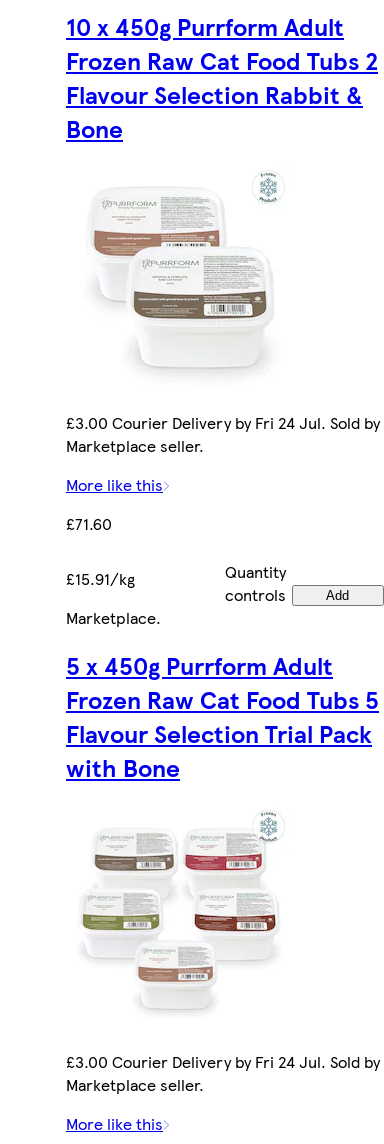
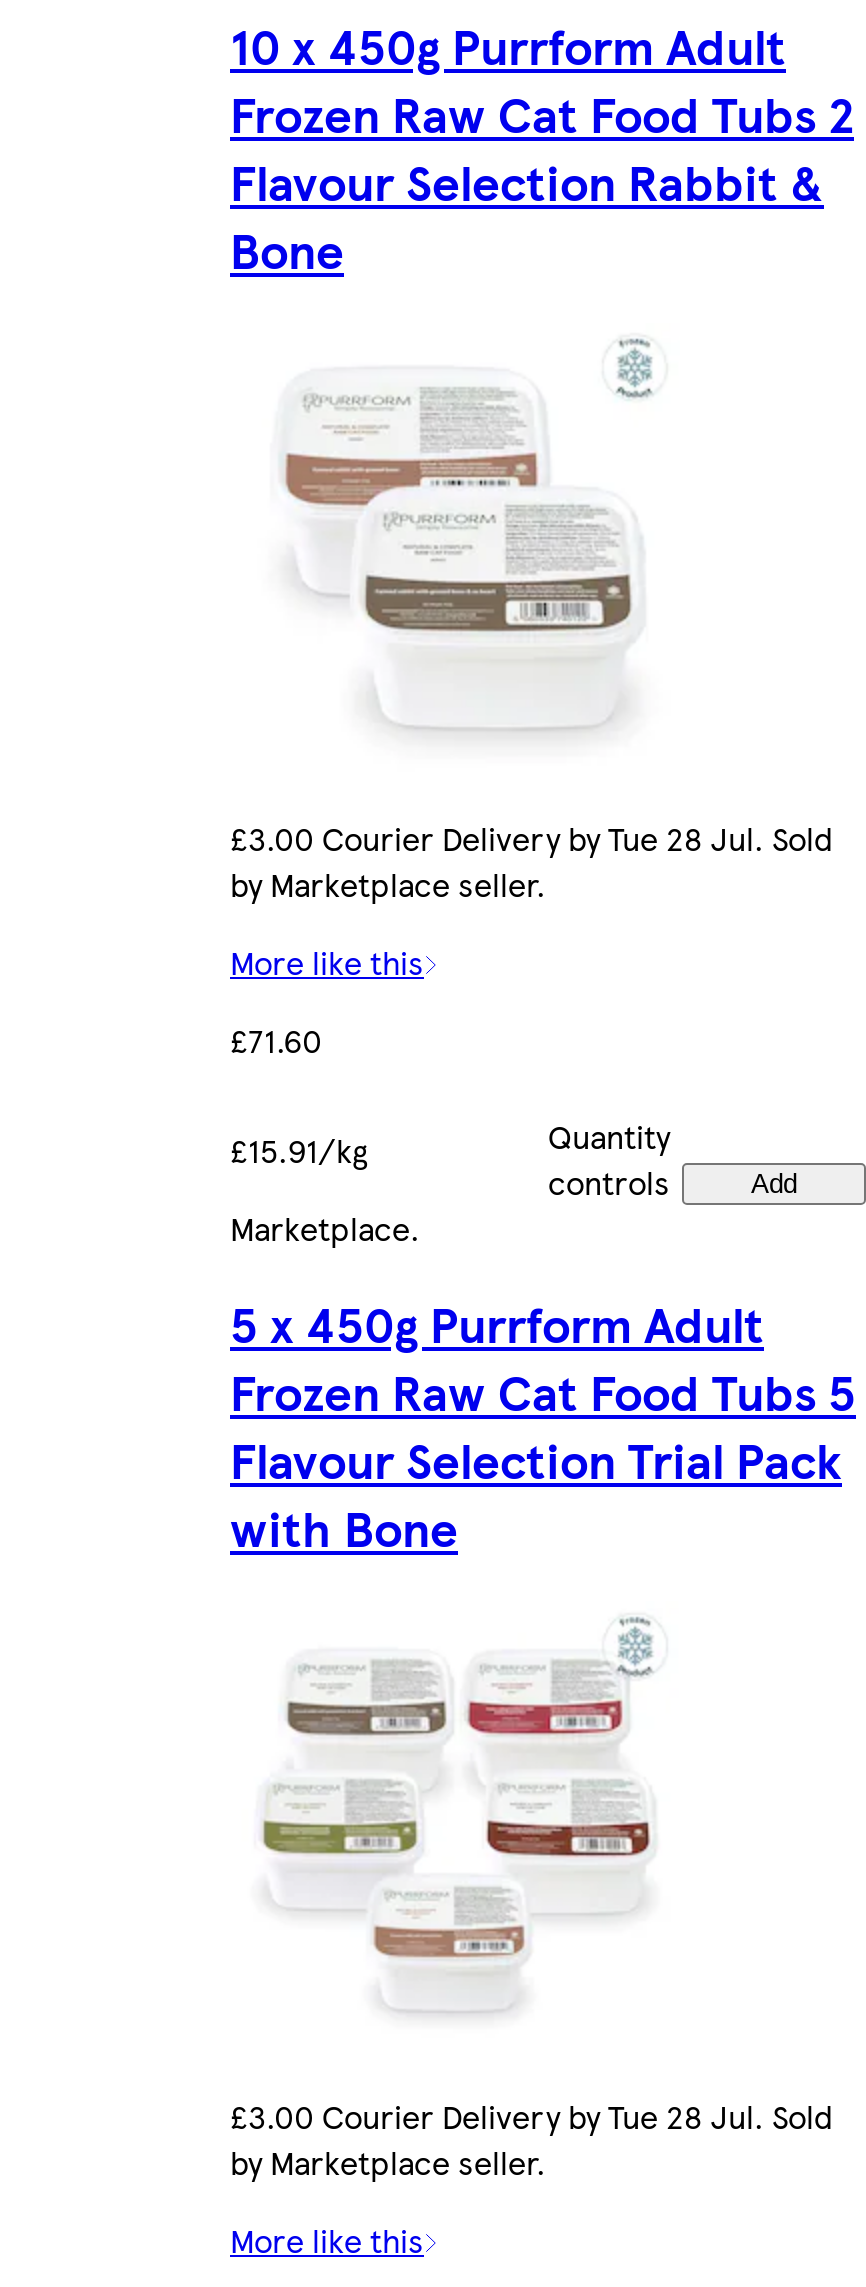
[66,410,380,456] £3.00 Courier Delivery by Fri 24 Jul. Sold by | Marketplace seller. -> [230,814,832,906] £3.00 Courier Delivery by Tue 28 Jul. Sold | by Marketplace seller.
[66,1050,380,1096] £3.00 Courier Delivery by Fri 24 Jul. Sold by | Marketplace seller. -> [230,2094,832,2186] £3.00 Courier Delivery by Tue 28 Jul. Sold | by Marketplace seller.

